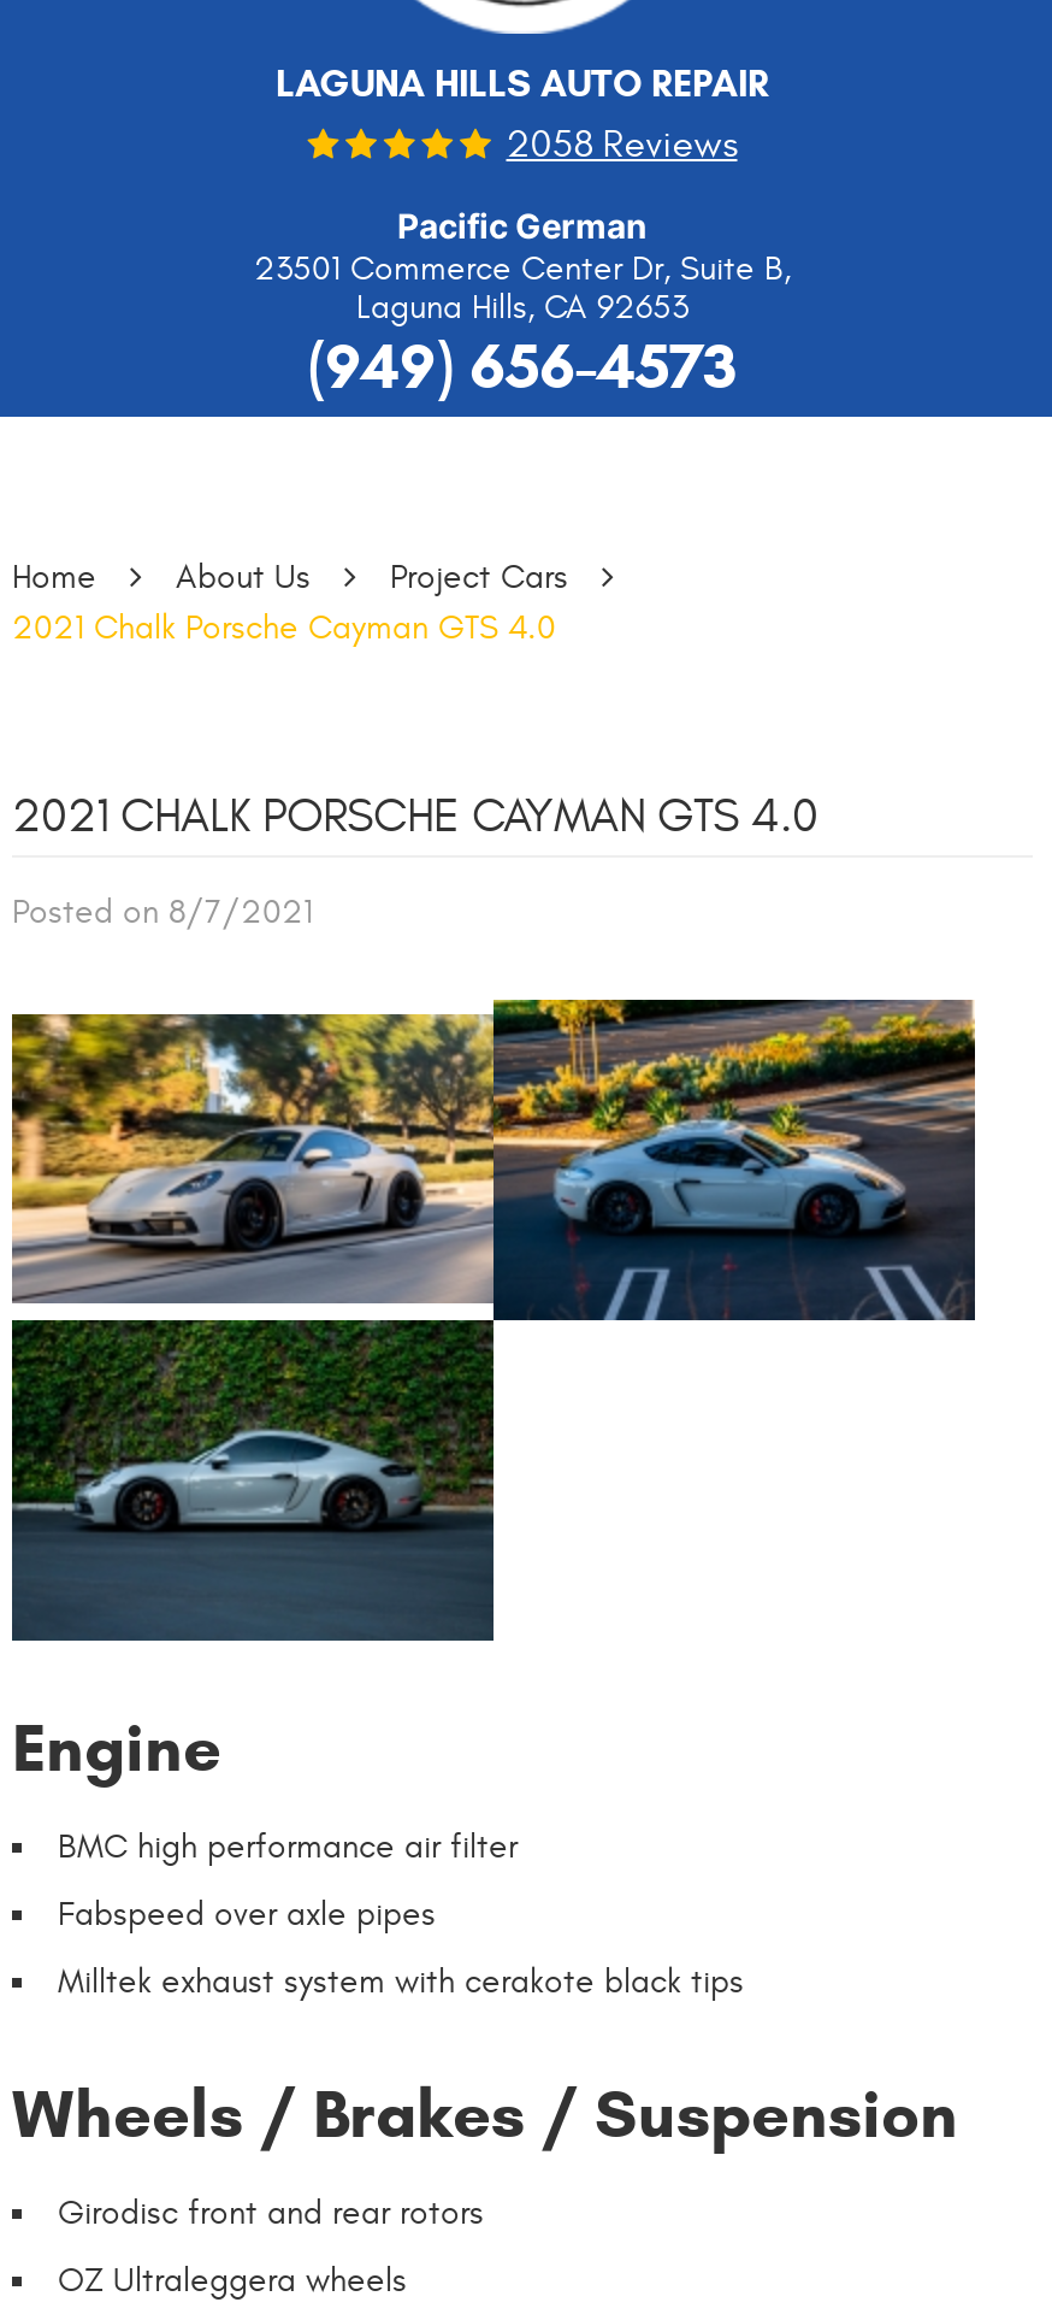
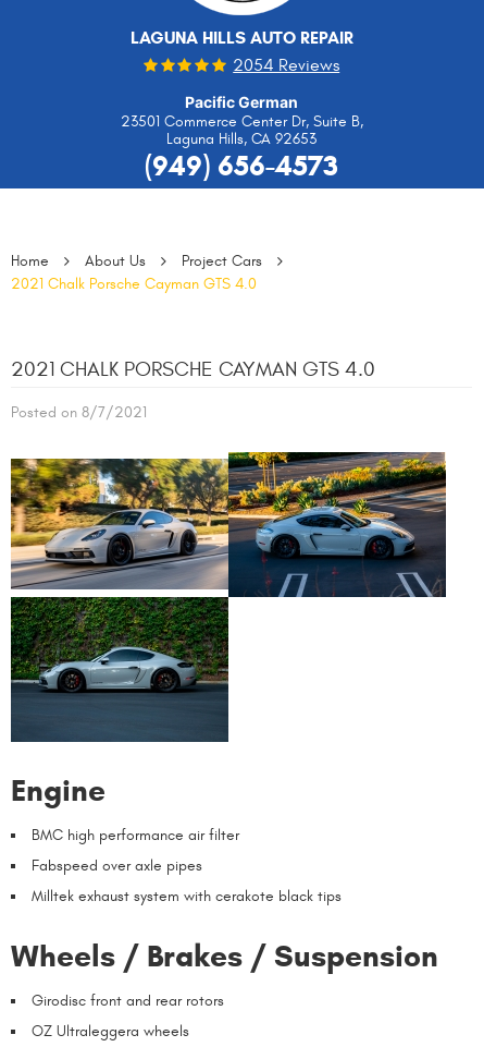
[506,123,737,166] 2058 Reviews -> [233,56,340,75] 2054 Reviews

